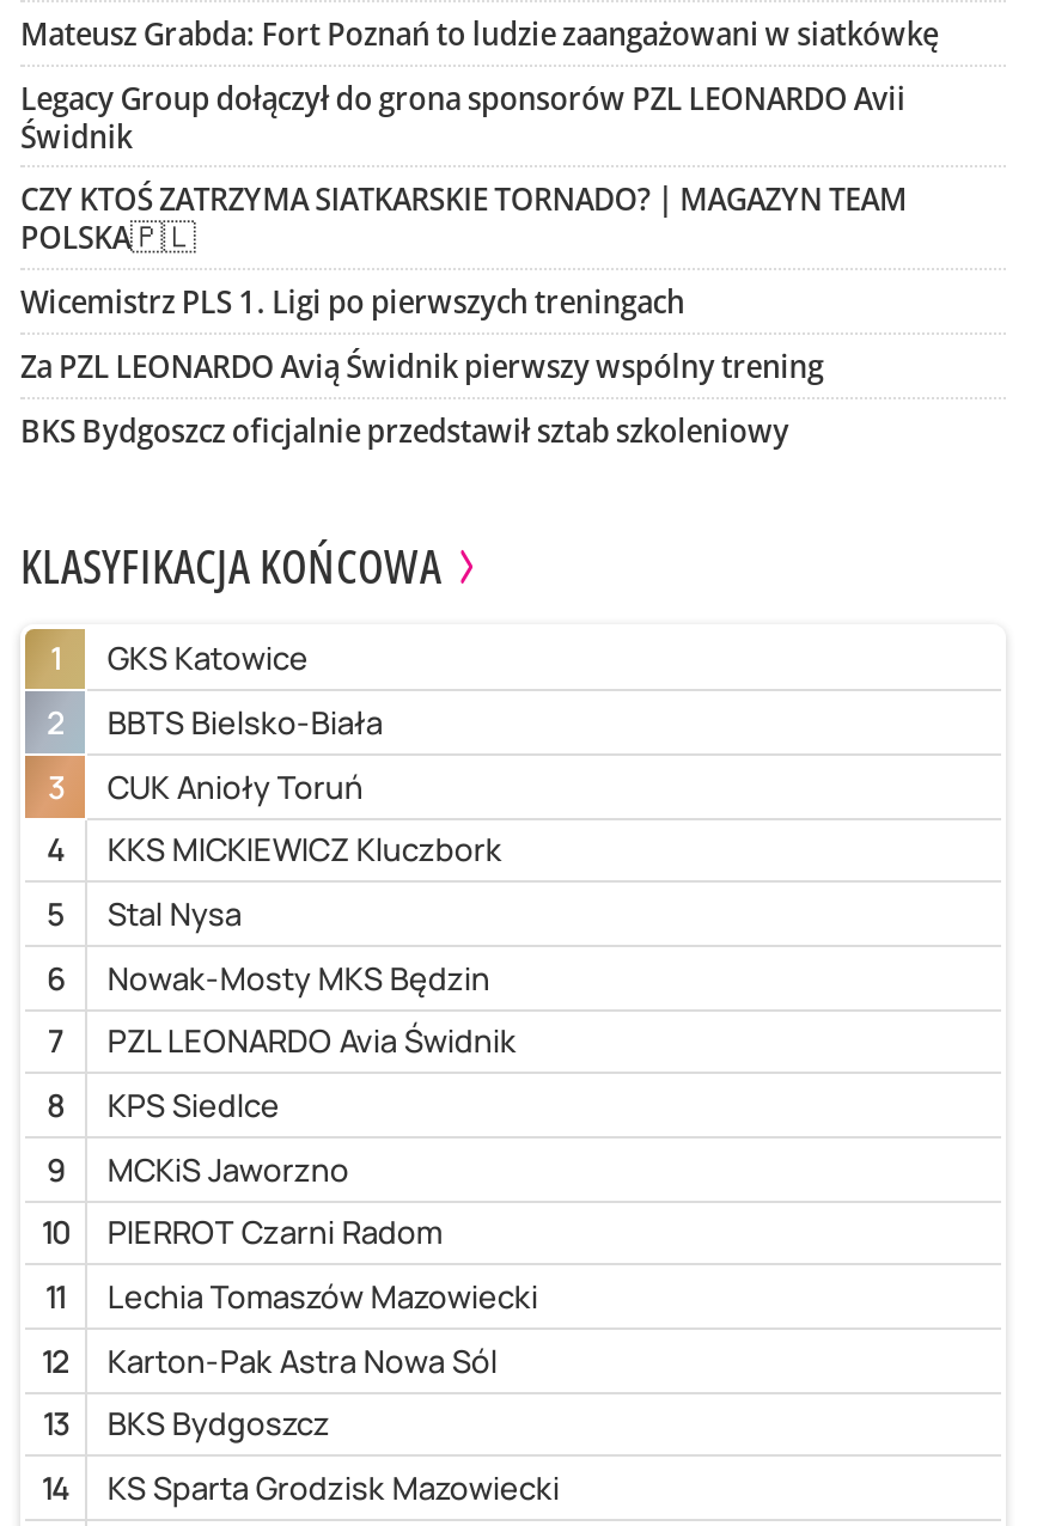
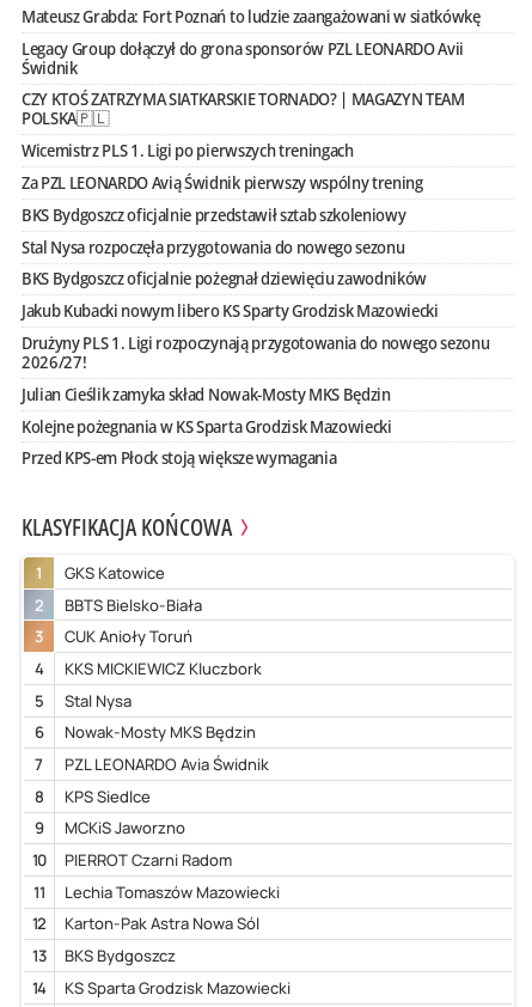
none -> [22,235,489,469] Stal Nysa rozpoczęła przygotowania do nowego sezonu | BKS Bydgoszcz oficjalnie pożegnał dziewięciu zawodników | Jakub Kubacki nowym libero KS Sparty Grodzisk Mazowiecki | Drużyny PLS 1. Ligi rozpoczynają przygotowania do nowego sezonu | 2026/27! | Julian Cieślik zamyka skład Nowak-Mosty MKS Będzin | Kolejne pożegnania w KS Sparta Grodzisk Mazowiecki | Przed KPS-em Płock stoją większe wymagania

